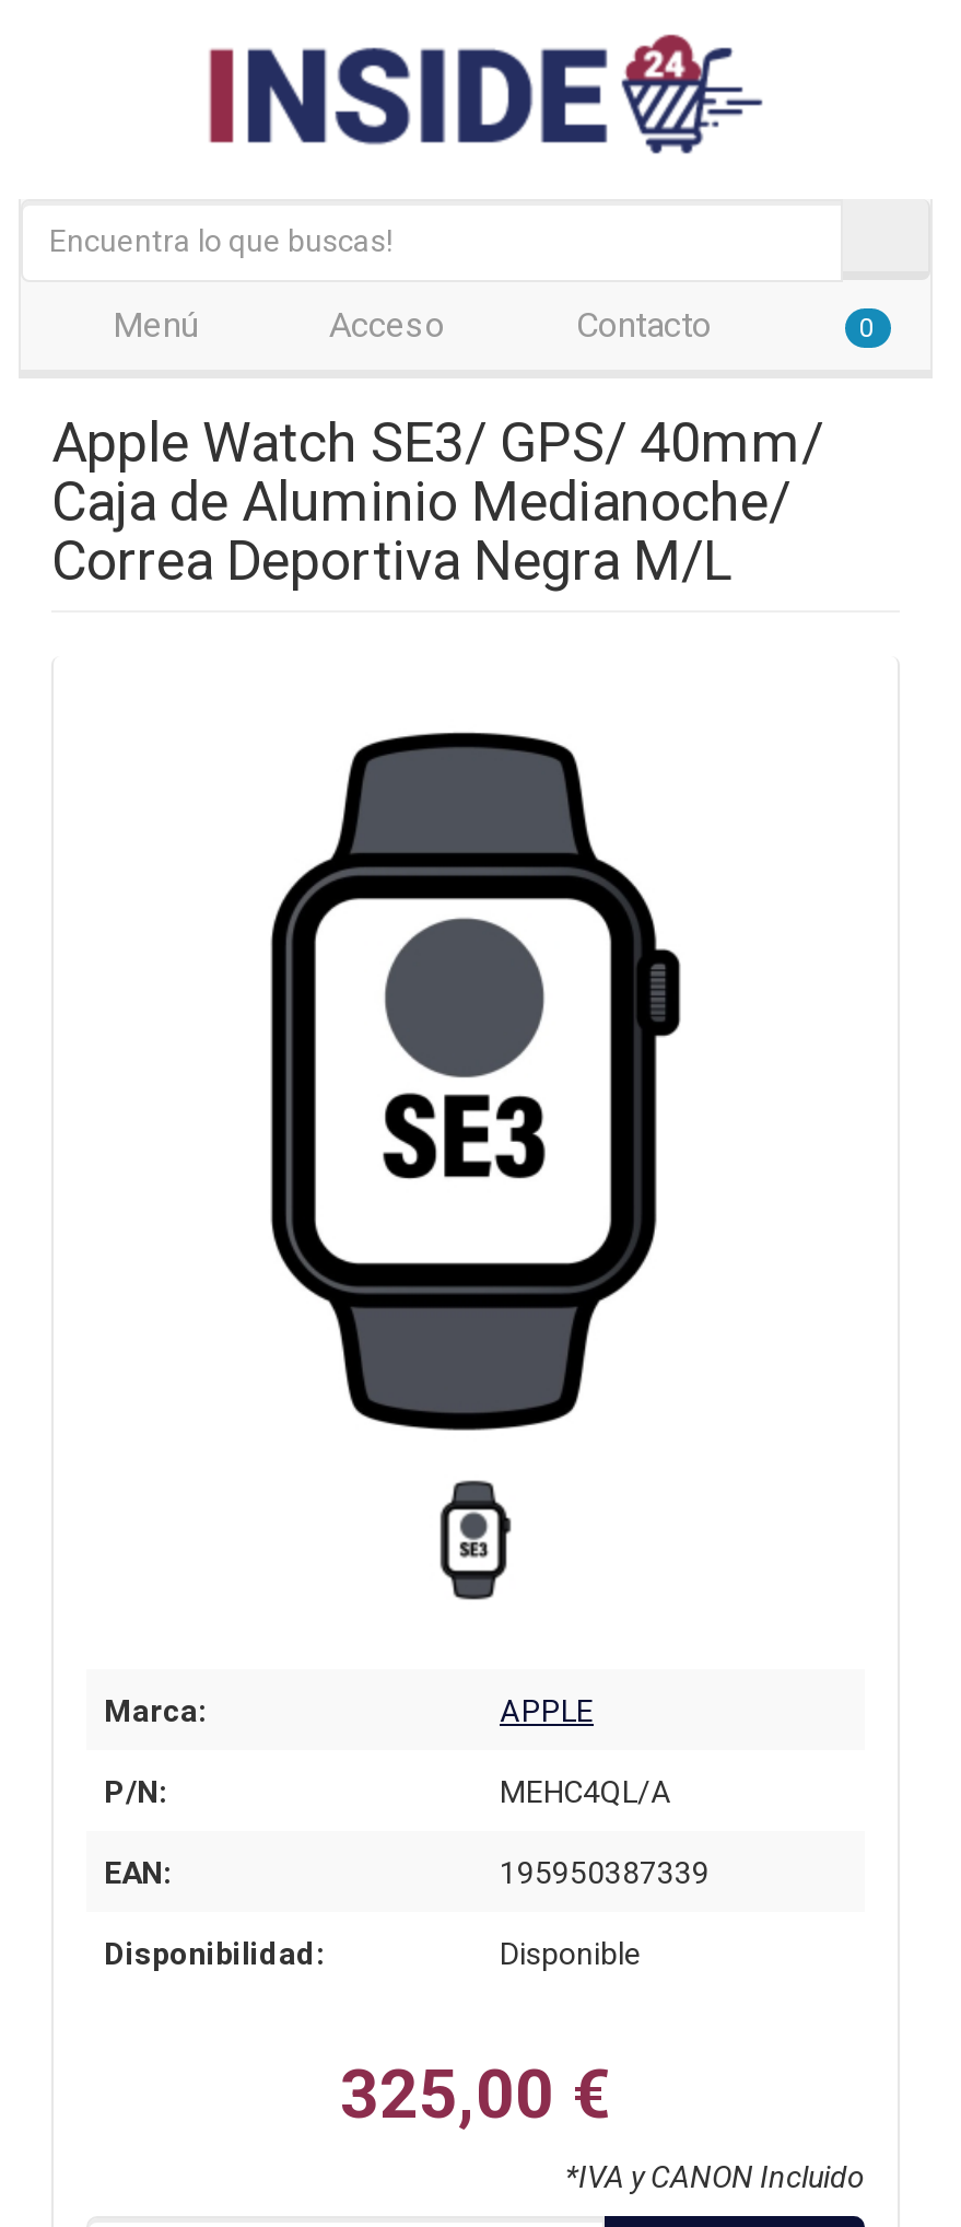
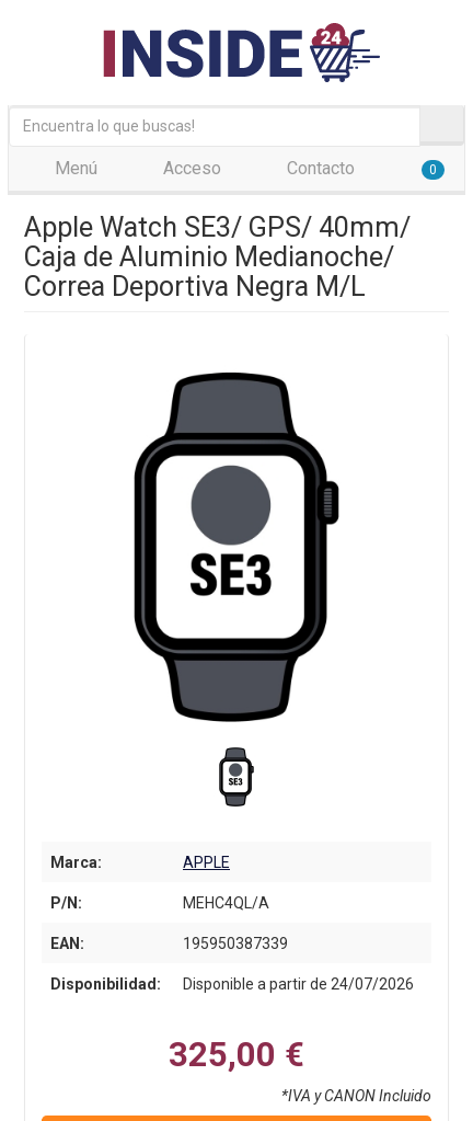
[500,1935,642,1970] Disponible -> [183,975,414,992] Disponible a partir de 24/07/2026

